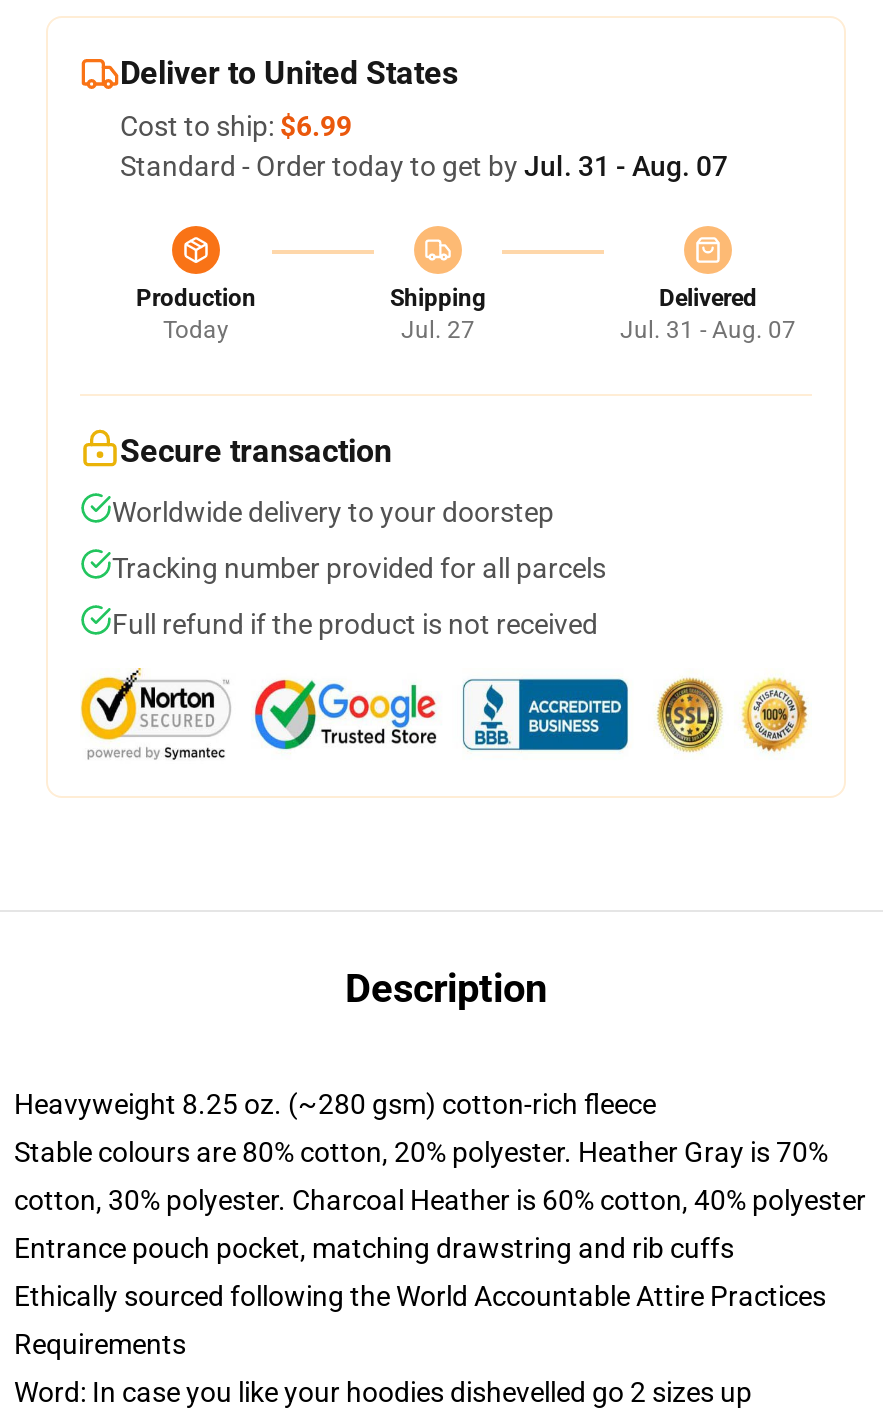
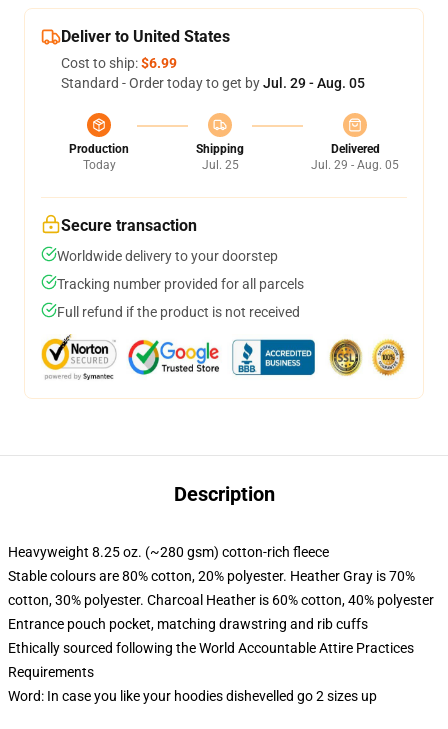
[120,150,728,182] Standard - Order today to get by Jul. 31 - Aug. 07 -> [61,75,365,91] Standard - Order today to get by Jul. 29 - Aug. 05
[401,316,475,344] Jul. 27 -> [201,158,238,172] Jul. 25
[620,316,796,344] Jul. 31 - Aug. 07 -> [311,158,399,172] Jul. 29 - Aug. 05

